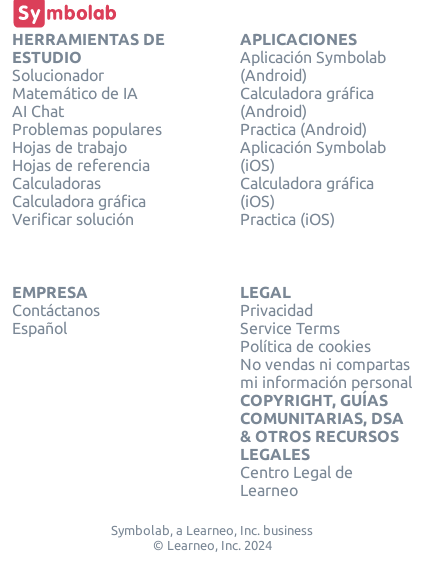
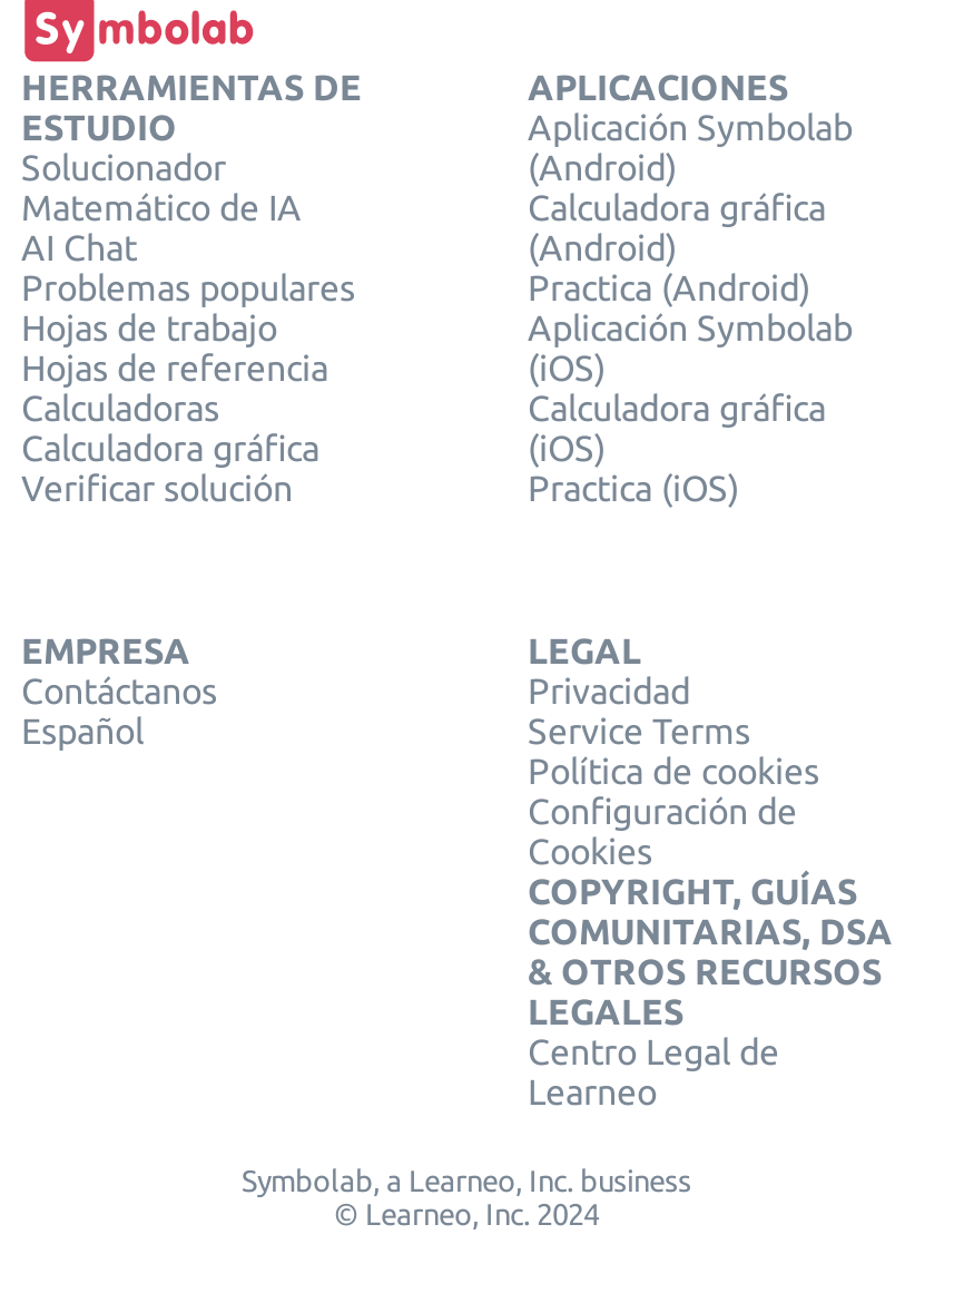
[239,355,411,391] No vendas ni compartas | mi información personal -> [528,792,797,872] Configuración de | Cookies

